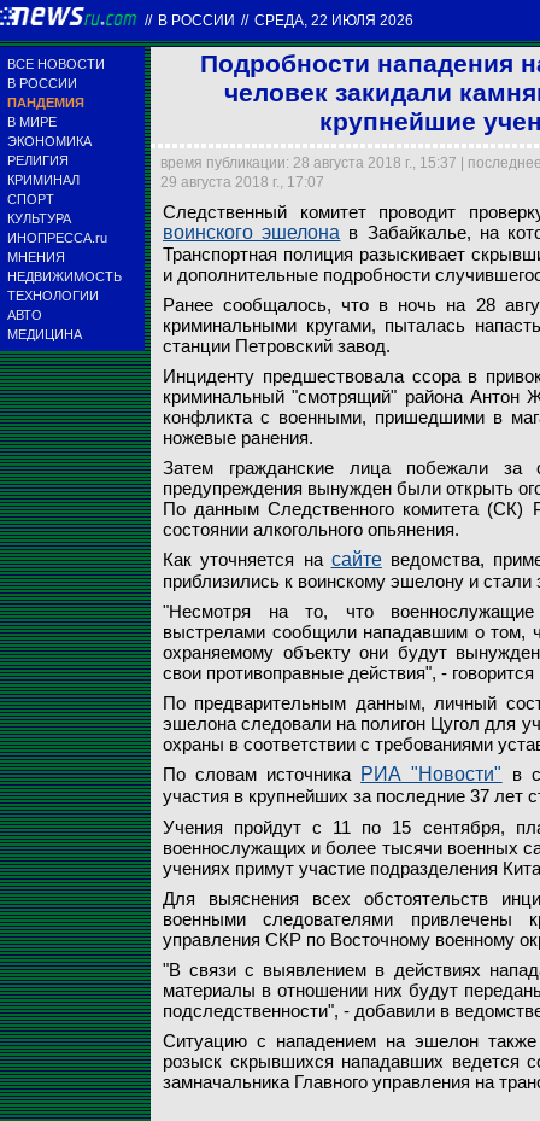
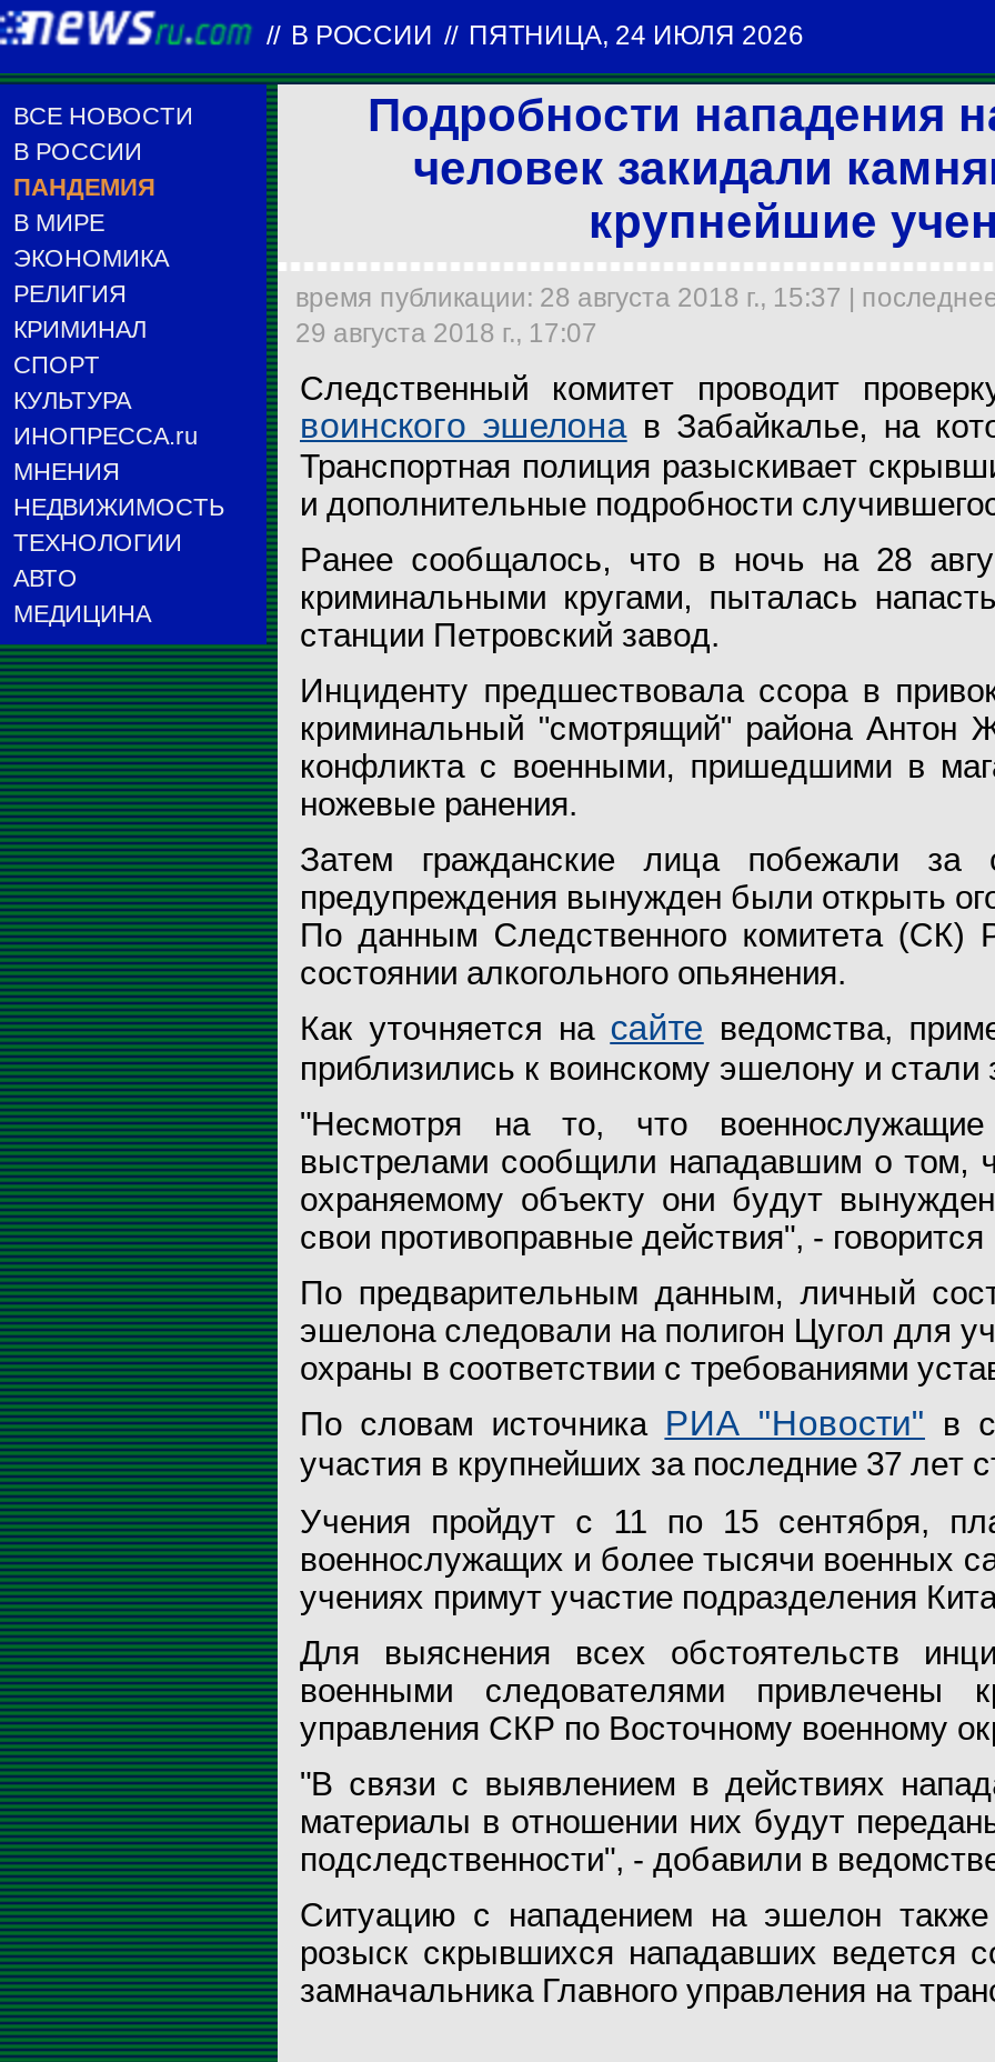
[145,11,413,28] // В РОССИИ // СРЕДА, 22 ИЮЛЯ 2026 -> [267,19,804,50] // В РОССИИ // ПЯТНИЦА, 24 ИЮЛЯ 2026

